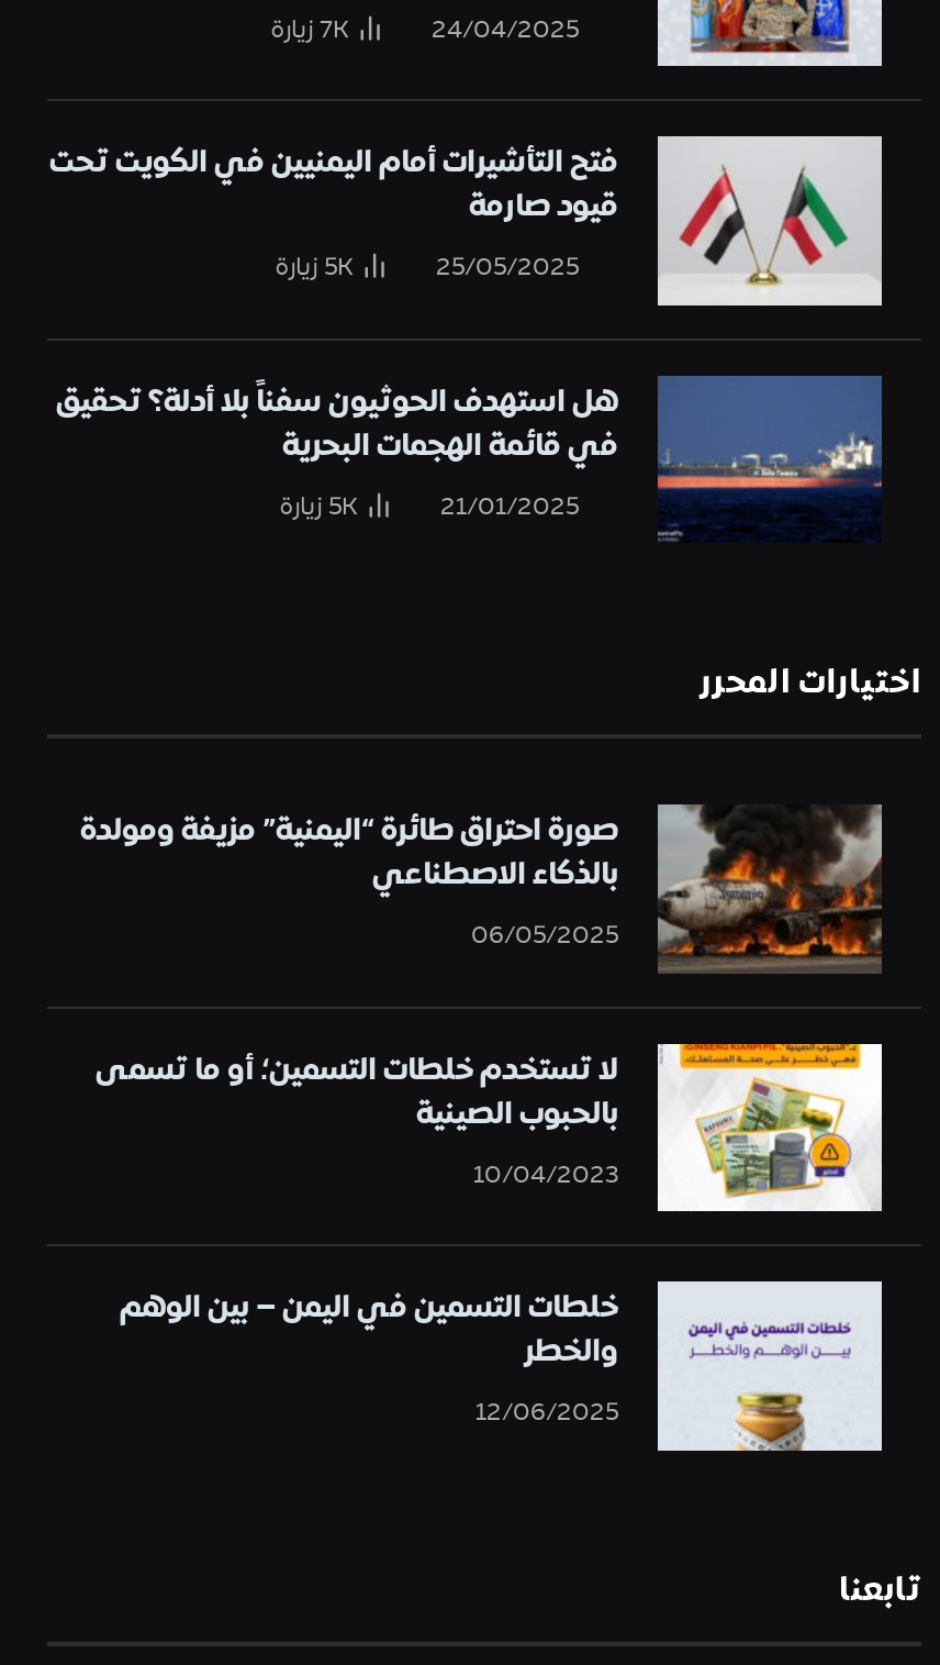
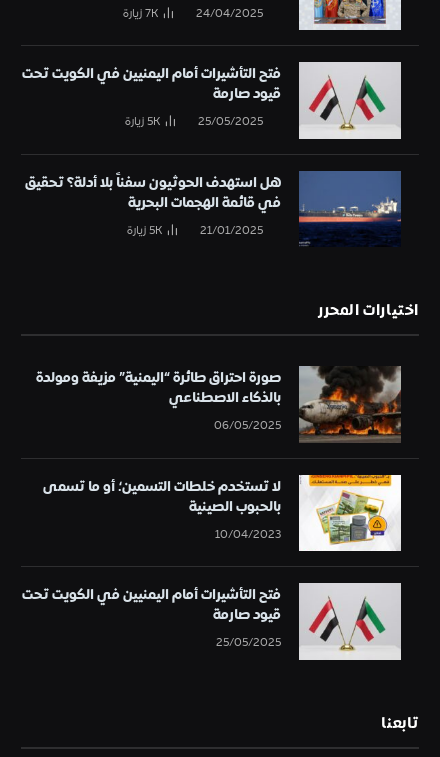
[120,1282,877,1453] [image] | خلطات التسمين في اليمن – بين الوهم | والخطر | 12/06/2025 -> [22,583,400,660] [image] | فتح التأشيرات أمام اليمنيين في الكويت تحت | قيود صارمة | 25/05/2025

